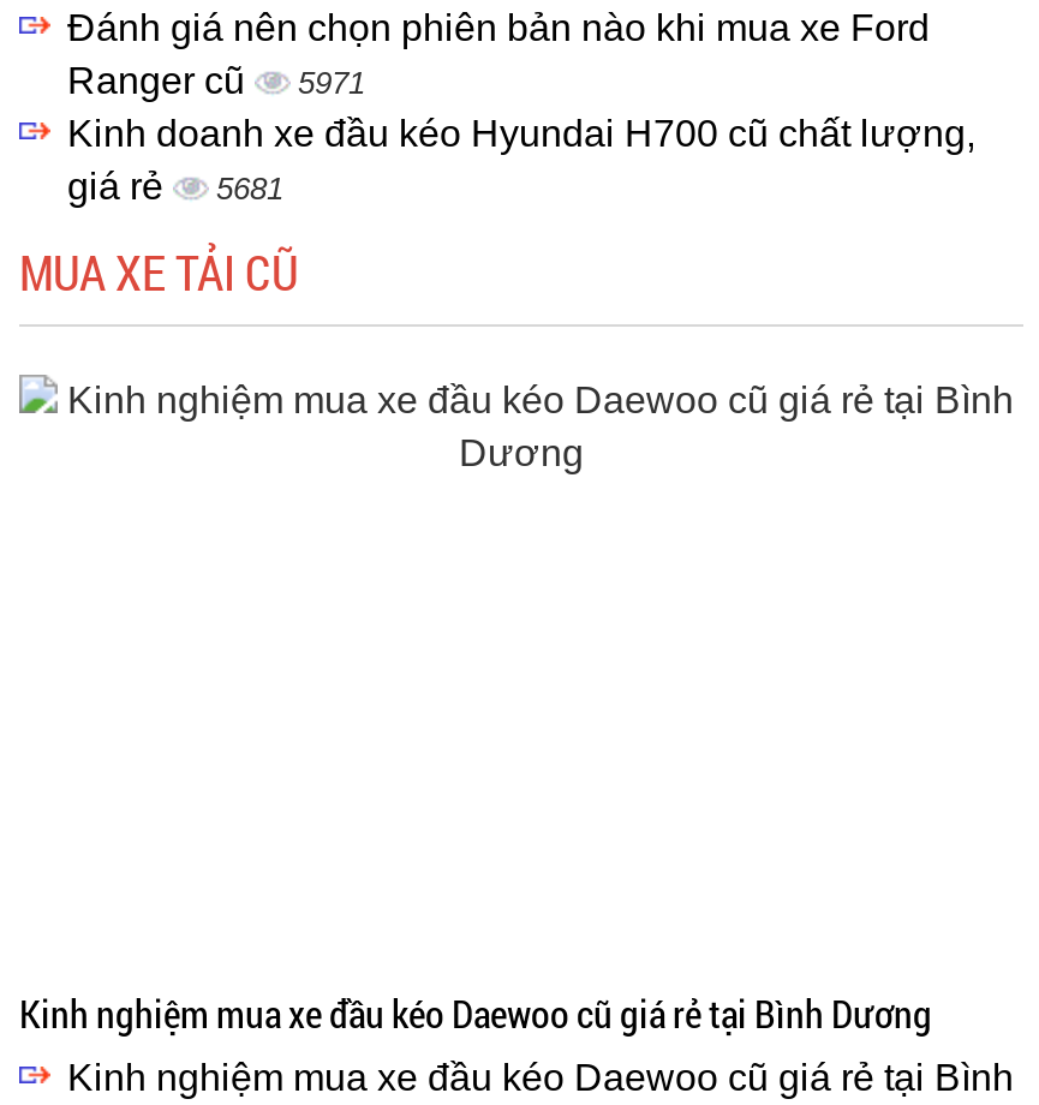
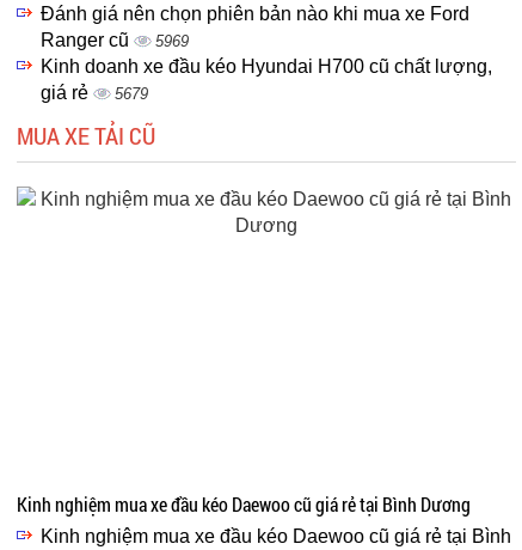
[67,60,365,101] Ranger cũ 5971 -> [41,30,189,50] Ranger cũ 5969
[67,166,283,207] giá rẻ 5681 -> [41,82,148,103] giá rẻ 5679

